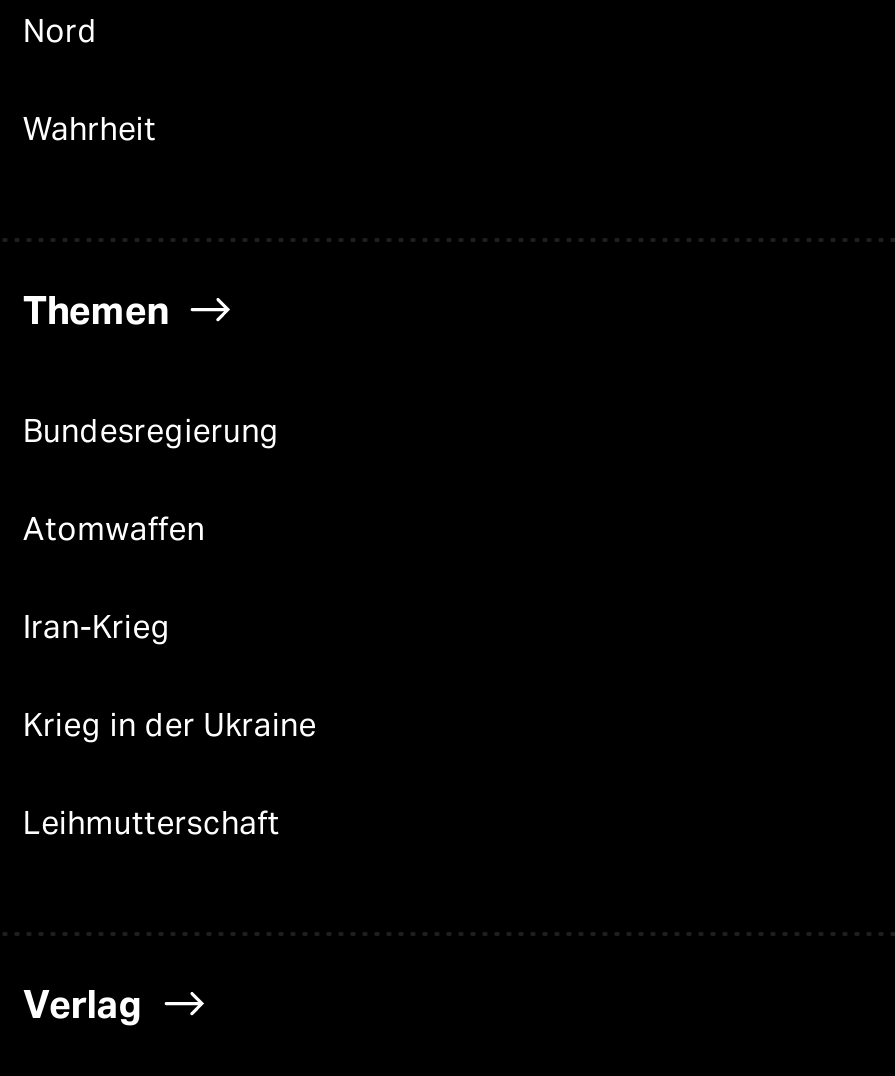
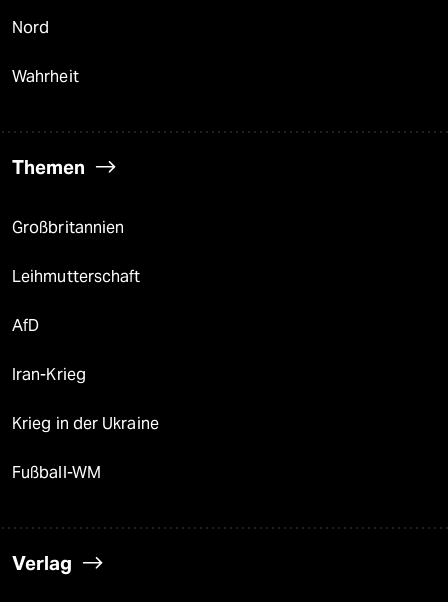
[23,413,280,549] Bundesregierung | Atomwaffen -> [12,218,124,335] Großbritannien | AfD
none -> [12,463,101,482] Fußball-WM
moved [23,805,280,843] -> [12,267,140,286]: Leihmutterschaft

